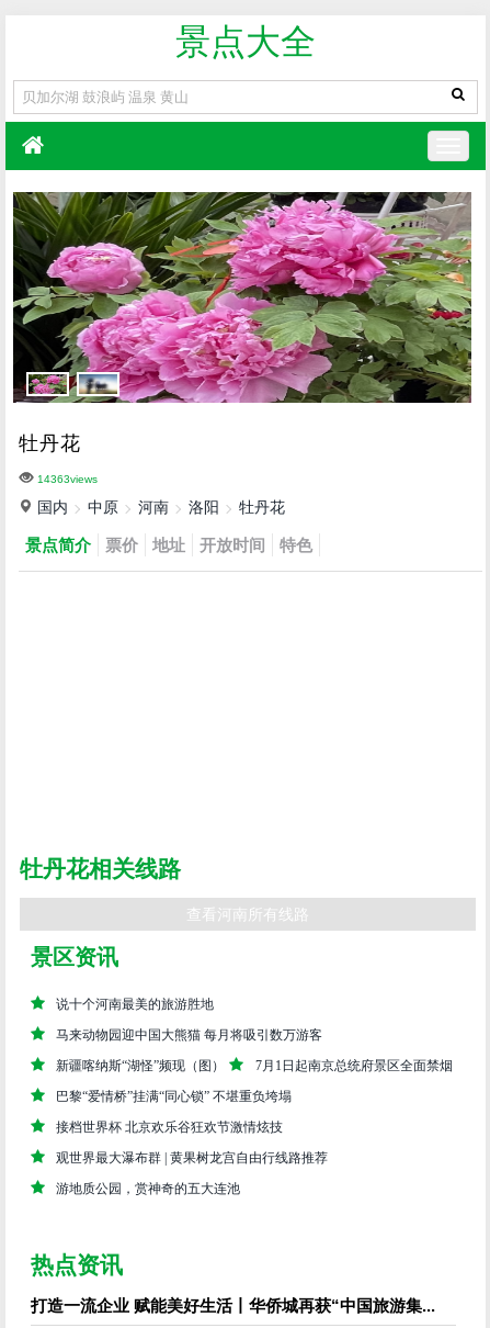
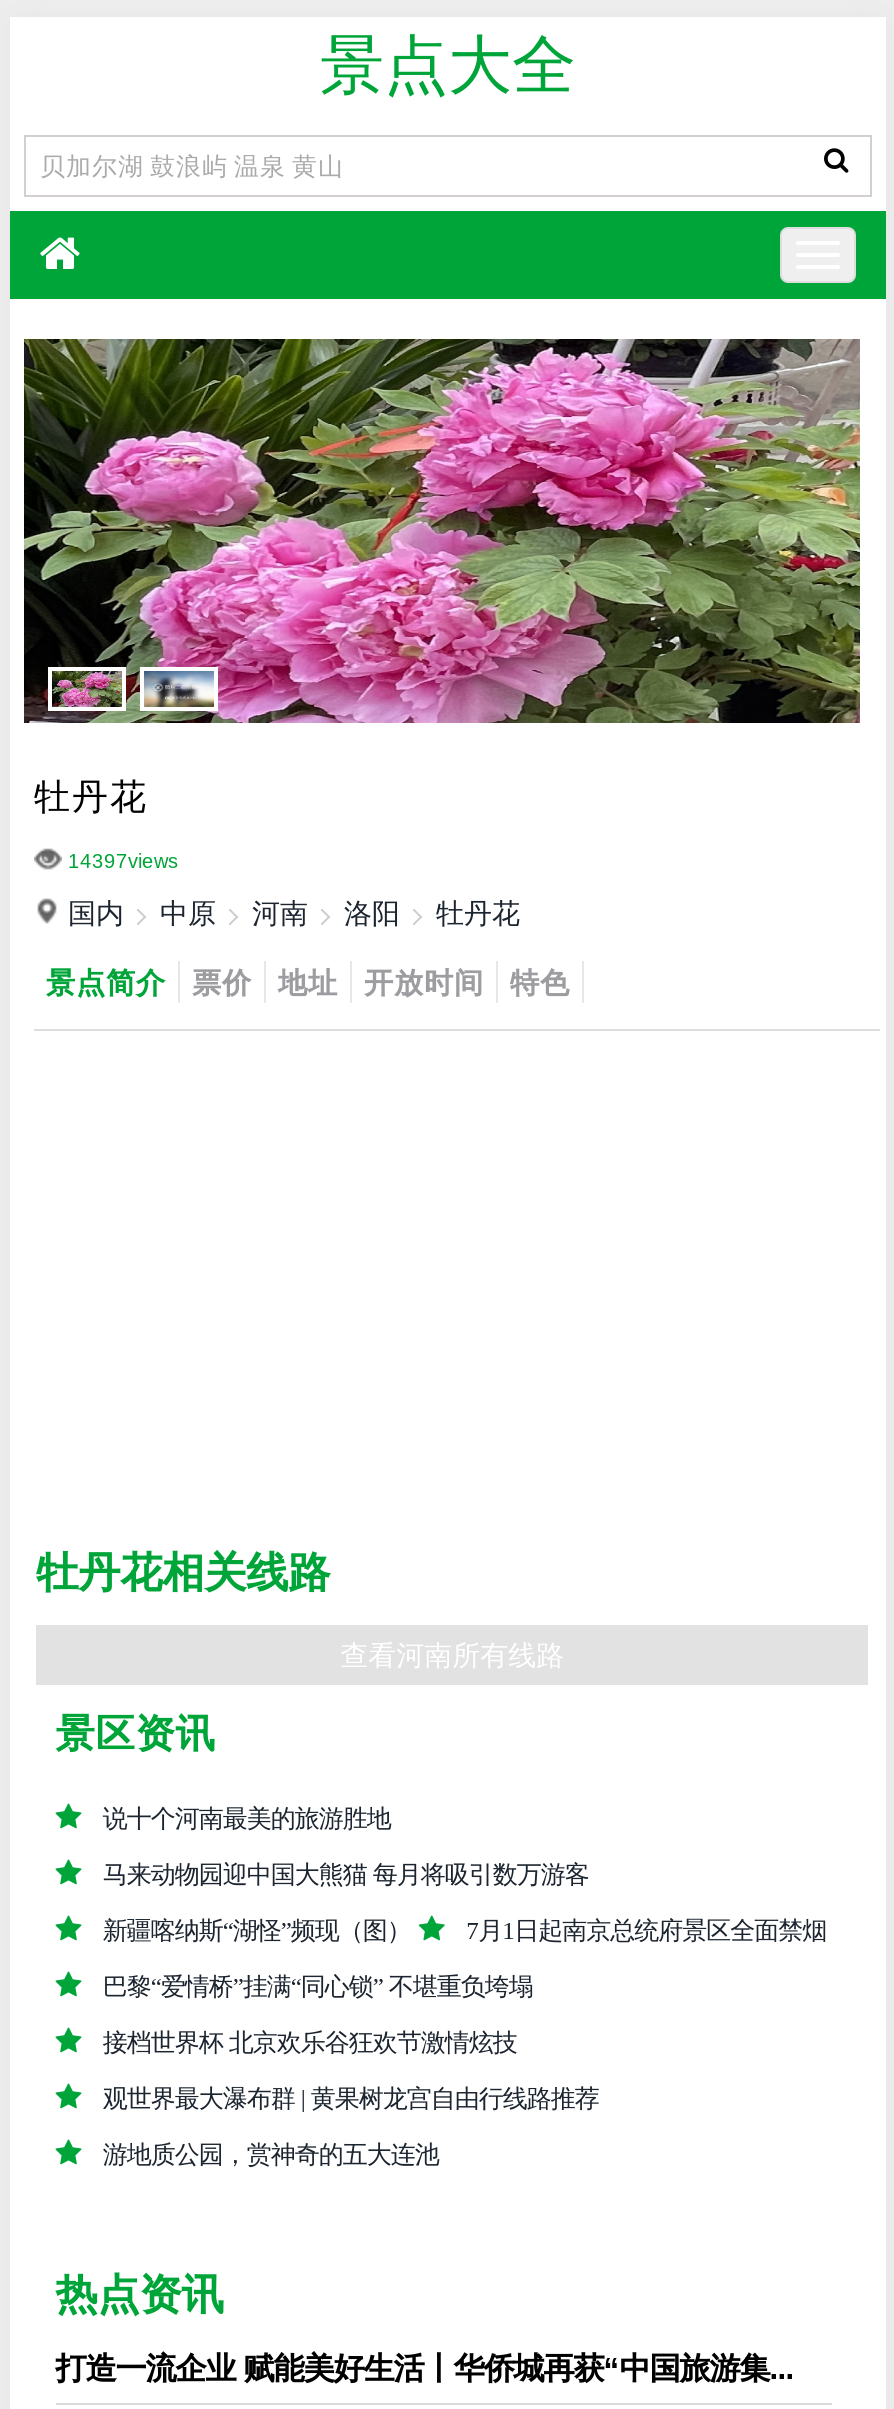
[37,473,98,485] 14363views -> [68,851,178,873] 14397views

